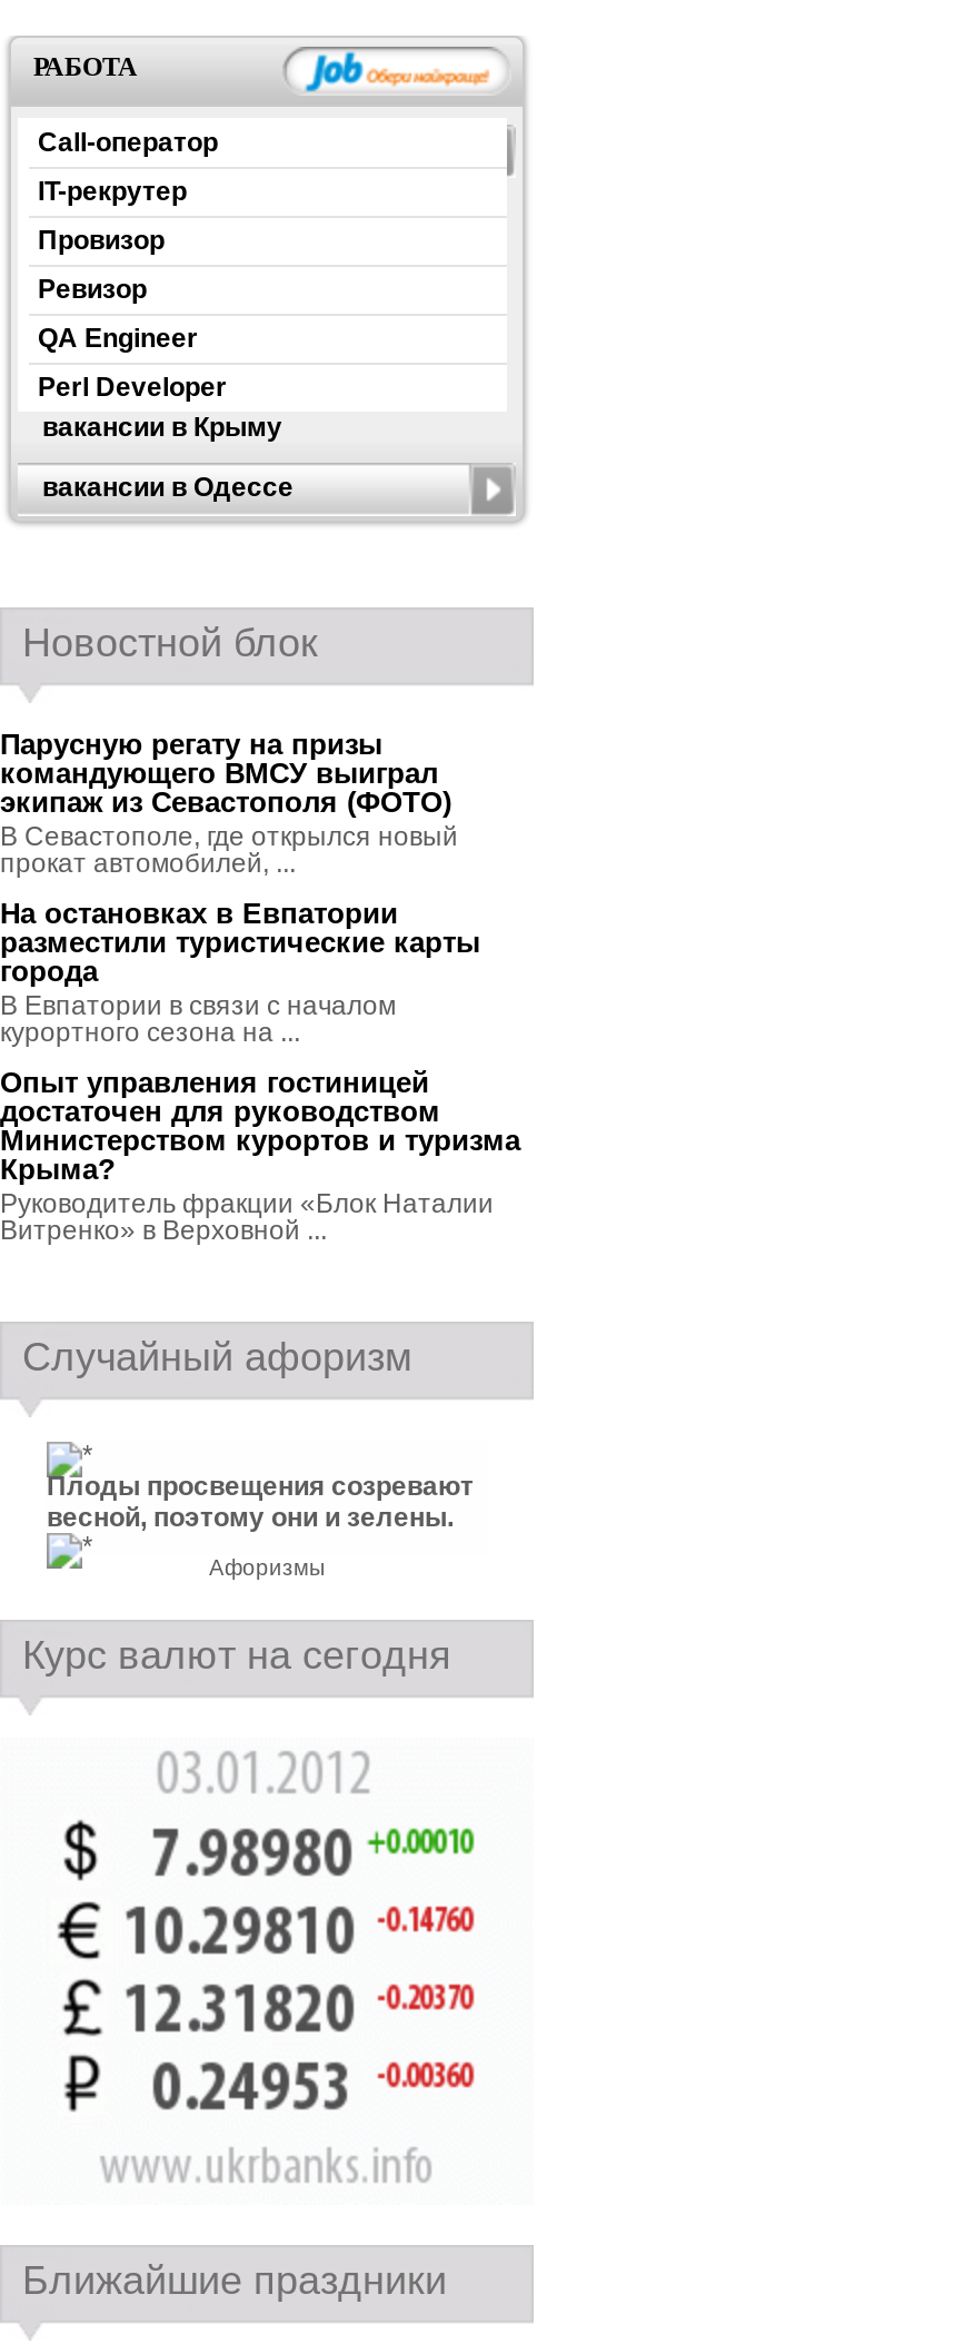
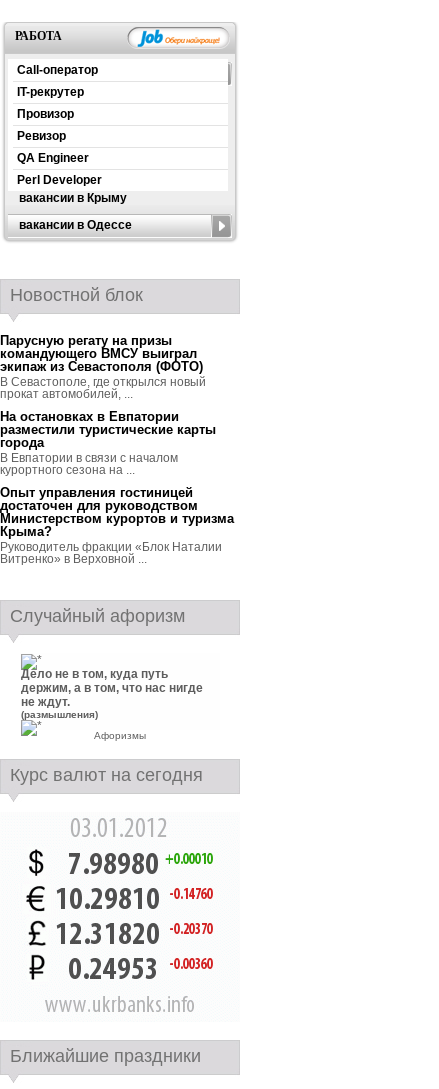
[47,1471,474,1533] Плоды просвещения созревают | весной, поэтому они и зелены. -> [21,667,203,720] Дело не в том, куда путь | держим, а в том, что нас нигде | не ждут. | (размышления)

